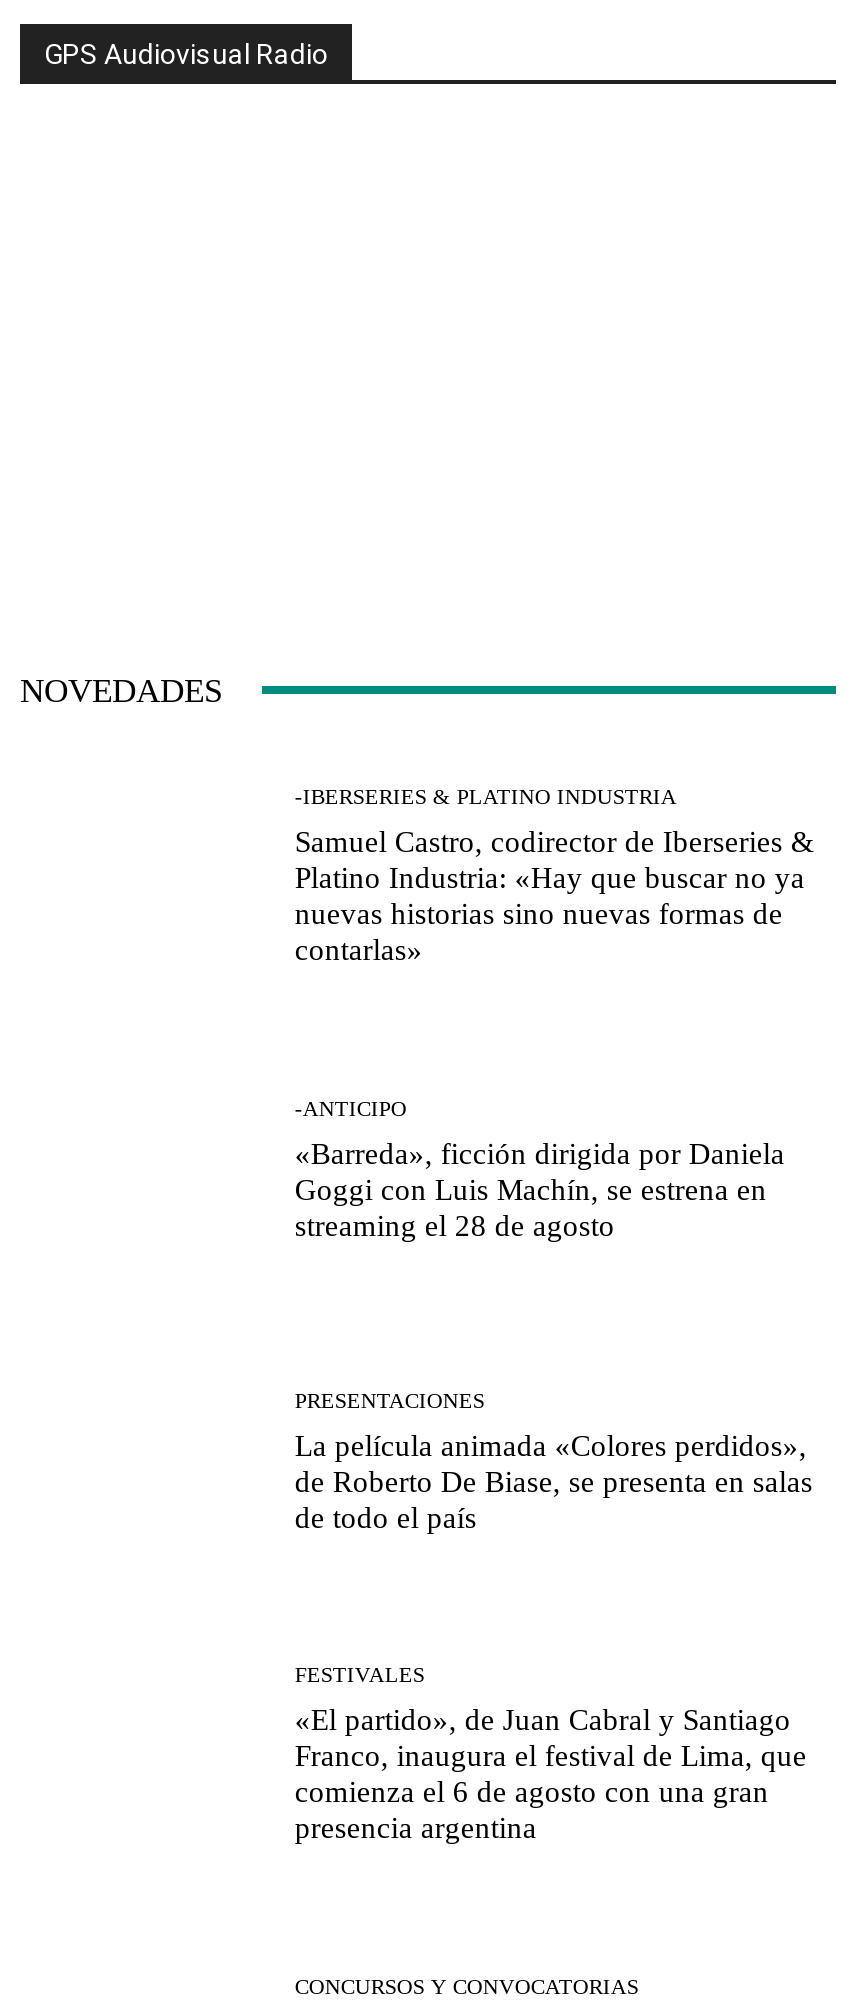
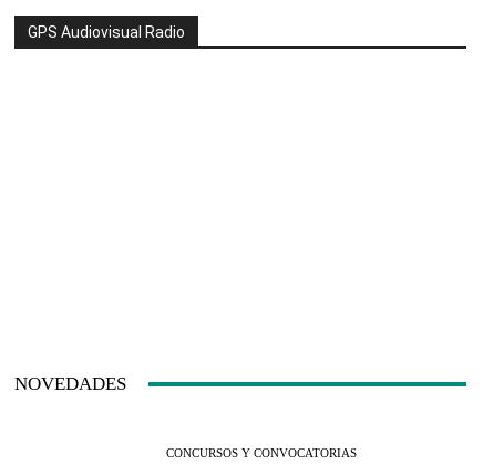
[295,785,815,967] -IBERSERIES & PLATINO INDUSTRIA | Samuel Castro, codirector de Iberseries & | Platino Industria: «Hay que buscar no ya | nuevas historias sino nuevas formas de | contarlas» -> none
[295,1096,785,1242] -ANTICIPO | «Barreda», ficción dirigida por Daniela | Goggi con Luis Machín, se estrena en | streaming el 28 de agosto -> none
[295,1388,813,1534] PRESENTACIONES | La película animada «Colores perdidos», | de Roberto De Biase, se presenta en salas | de todo el país -> none
[295,1663,807,1845] FESTIVALES | «El partido», de Juan Cabral y Santiago | Franco, inaugura el festival de Lima, que | comienza el 6 de agosto con una gran | presencia argentina -> none

